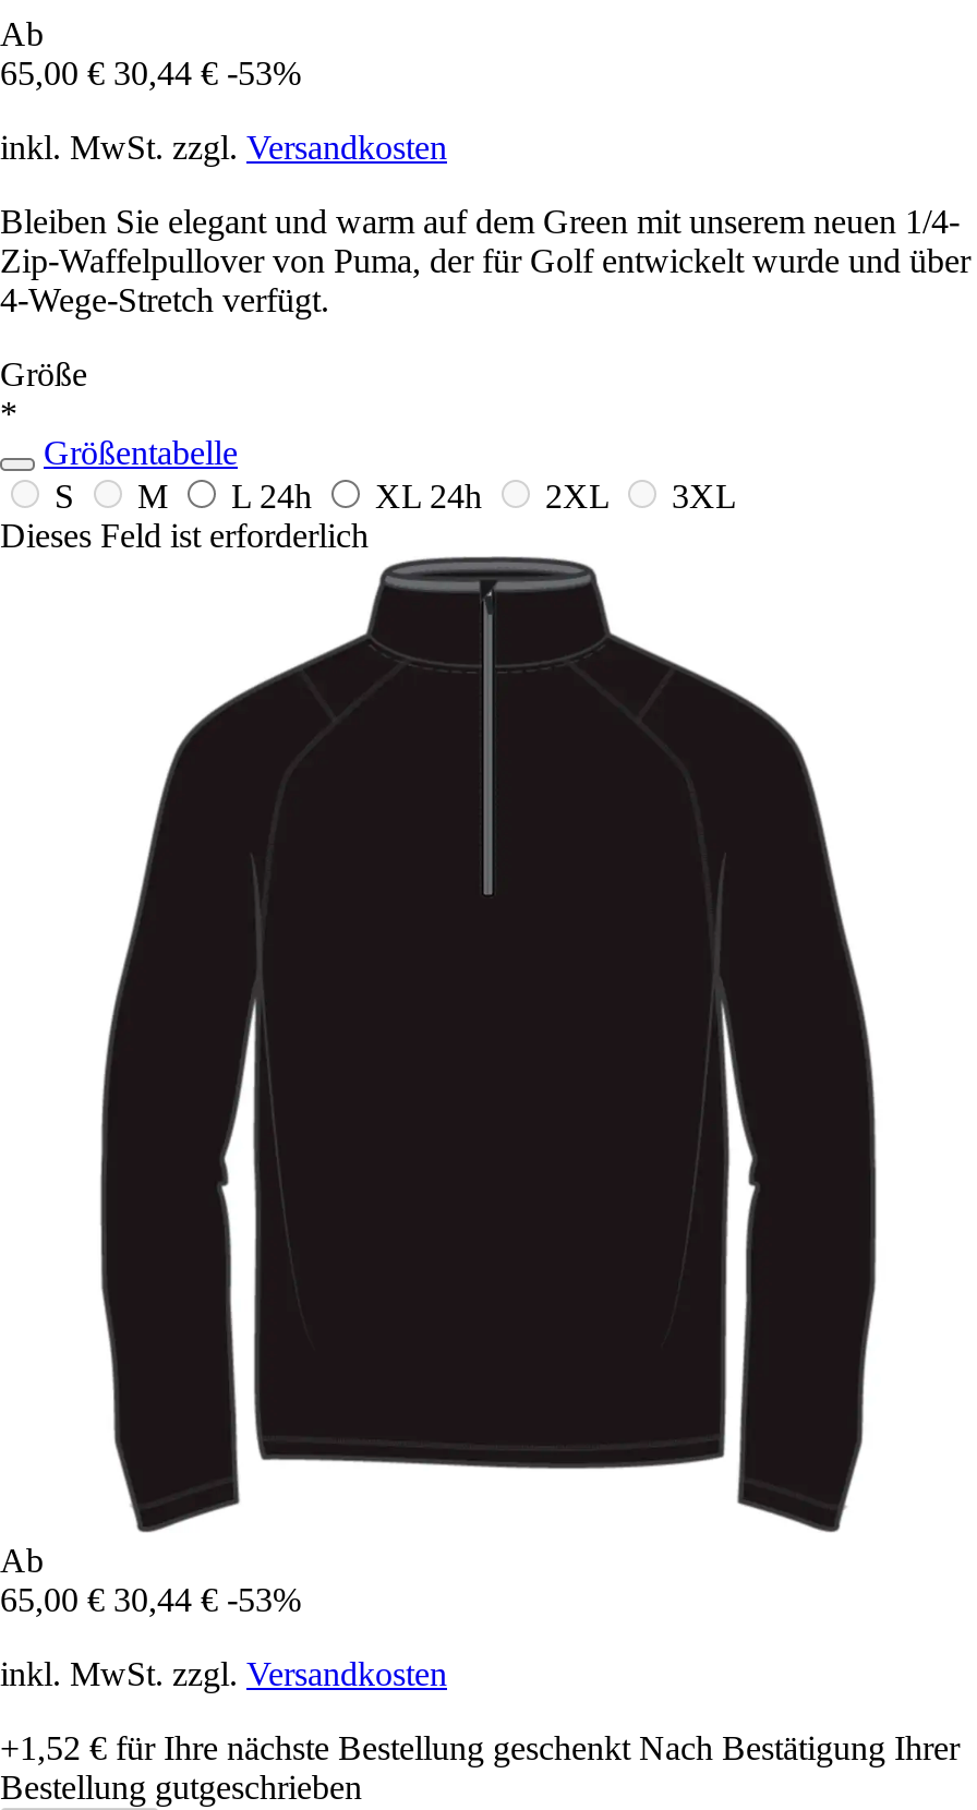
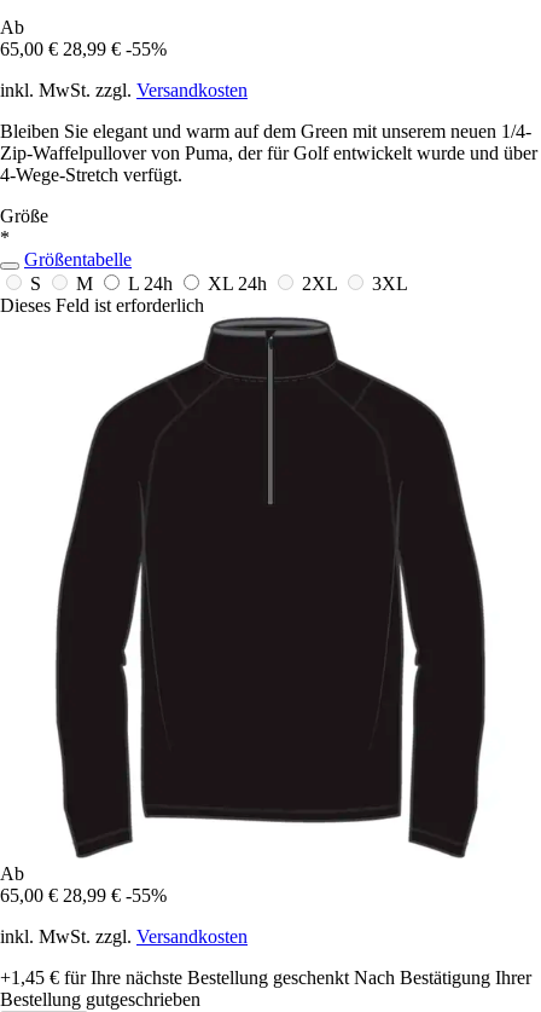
[0,54,301,91] 65,00 € 30,44 € -53% -> [0,38,167,59] 65,00 € 28,99 € -55%
[0,1580,301,1617] 65,00 € 30,44 € -53% -> [0,885,167,905] 65,00 € 28,99 € -55%
[0,1728,960,1766] +1,52 €für Ihre nächste Bestellung geschenkt Nach Bestätigung Ihrer -> [0,967,531,987] +1,45 €für Ihre nächste Bestellung geschenkt Nach Bestätigung Ihrer

